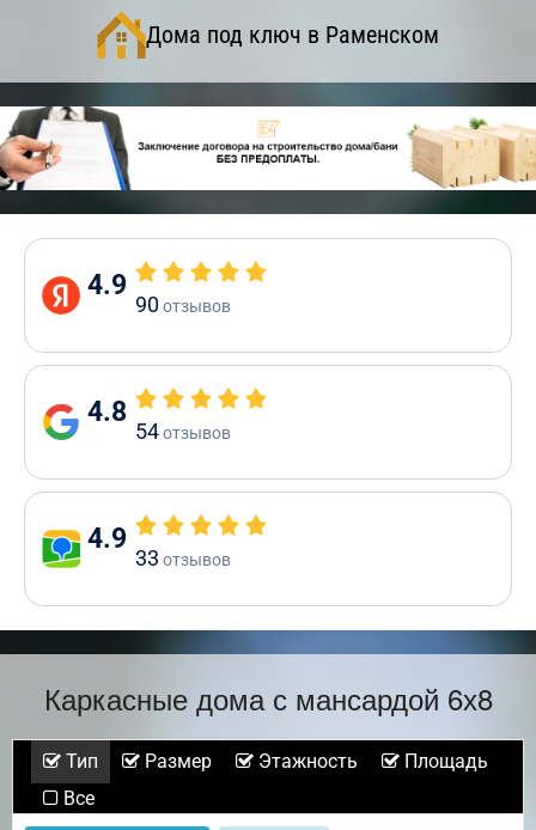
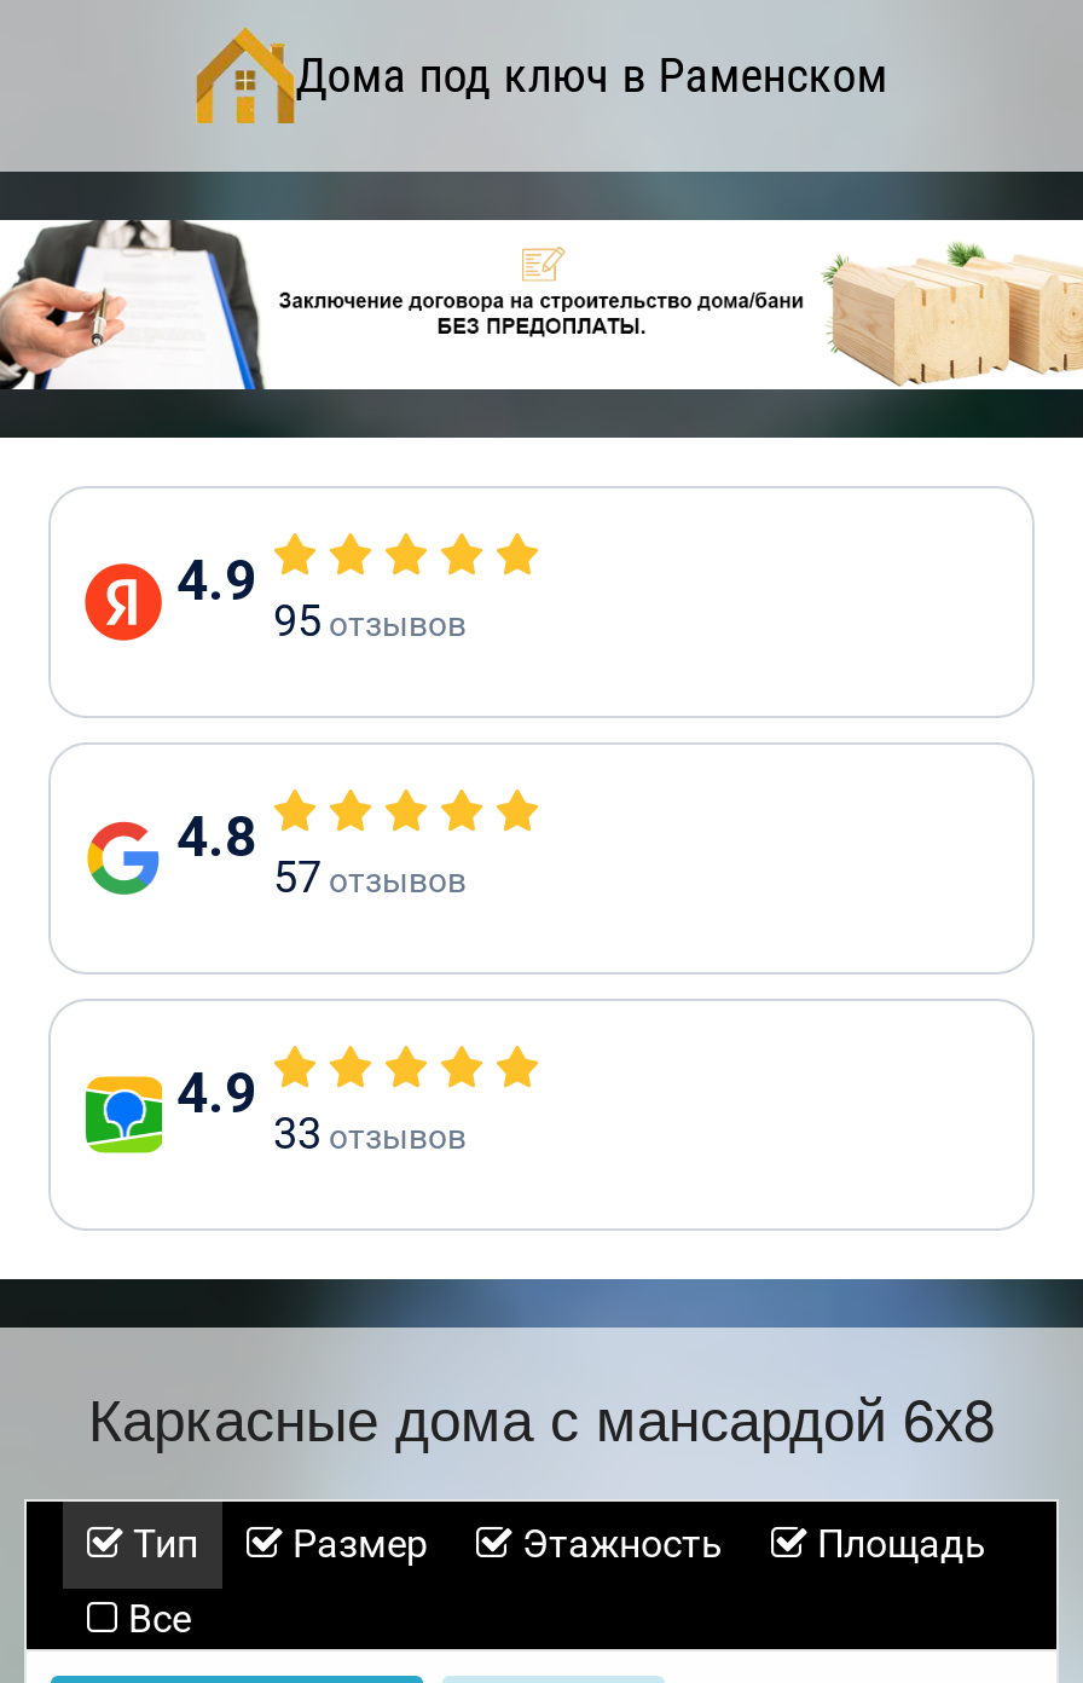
[135,292,231,317] 90 отзывов -> [273,595,467,646] 95 отзывов
[135,419,231,444] 54 отзывов -> [273,851,467,902] 57 отзывов

